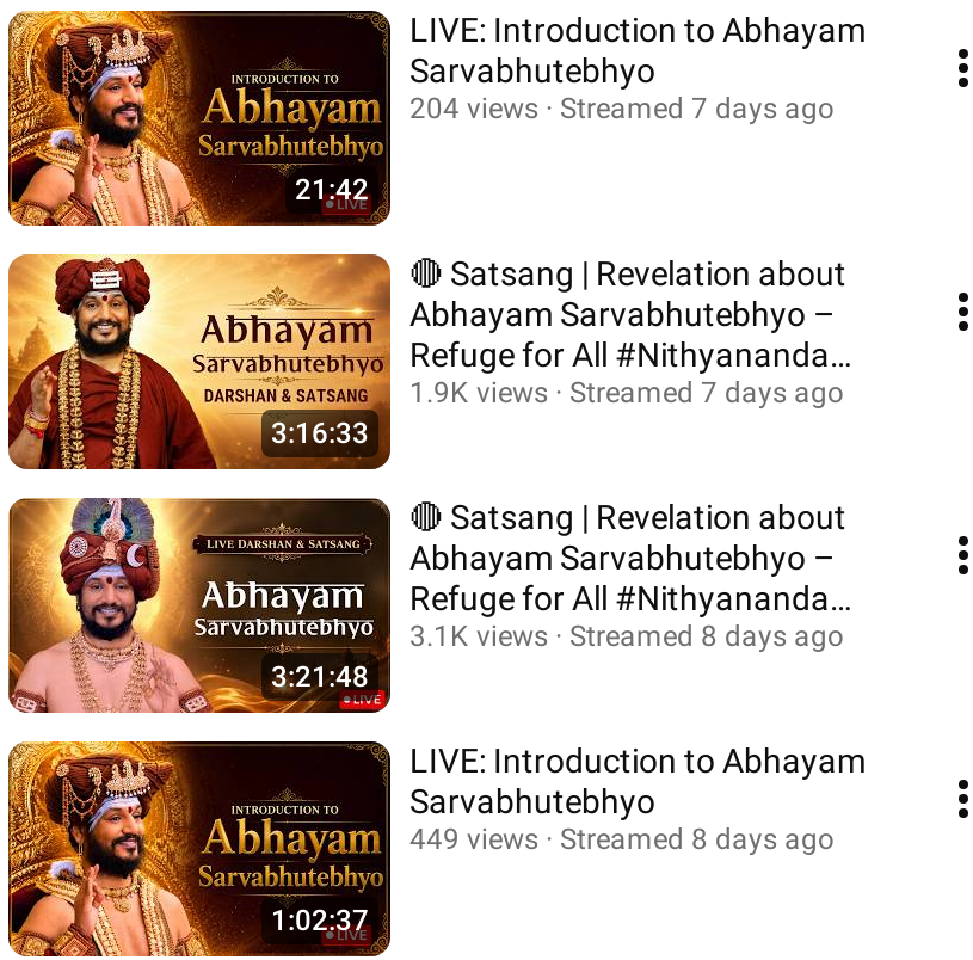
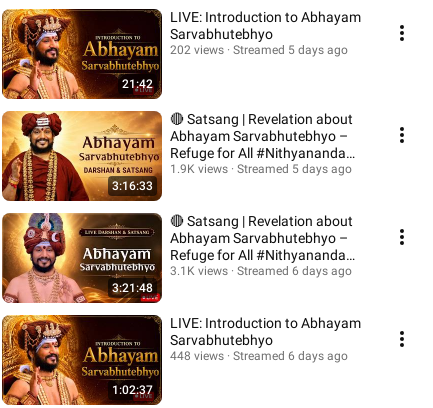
[409,92,538,125] 204 views -> [170,43,224,57] 202 views
[560,92,835,125] Streamed 7 days ago -> [233,43,348,57] Streamed 5 days ago
[569,376,844,410] Streamed 7 days ago -> [237,162,352,176] Streamed 5 days ago
[569,620,844,653] Streamed 8 days ago -> [237,264,352,278] Streamed 6 days ago
[409,823,538,856] 449 views -> [170,349,224,363] 448 views
[560,823,835,856] Streamed 8 days ago -> [233,349,348,363] Streamed 6 days ago

